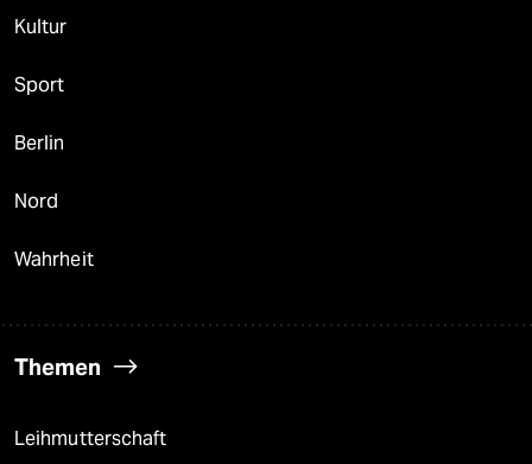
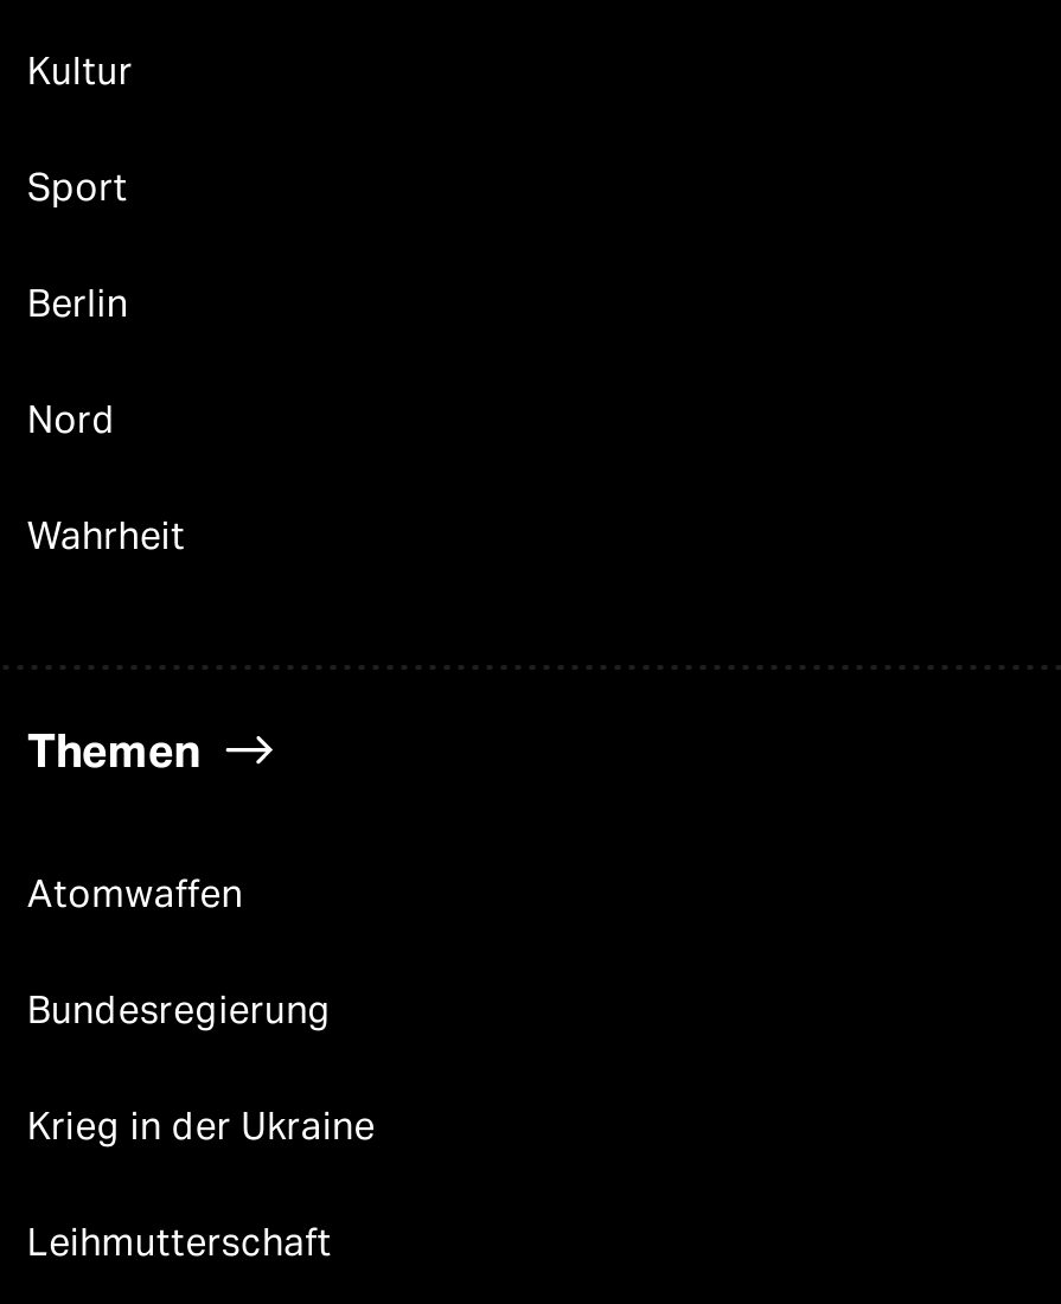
none -> [27,872,376,1149] Atomwaffen | Bundesregierung | Krieg in der Ukraine

